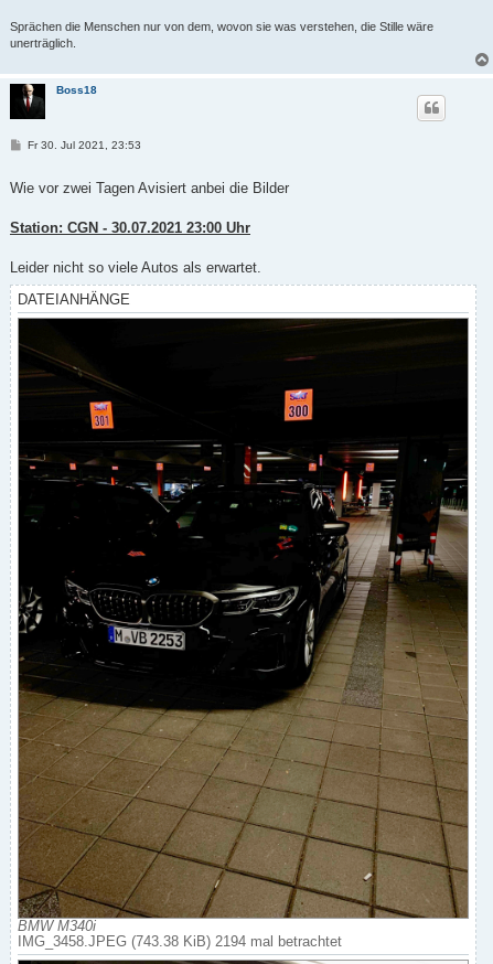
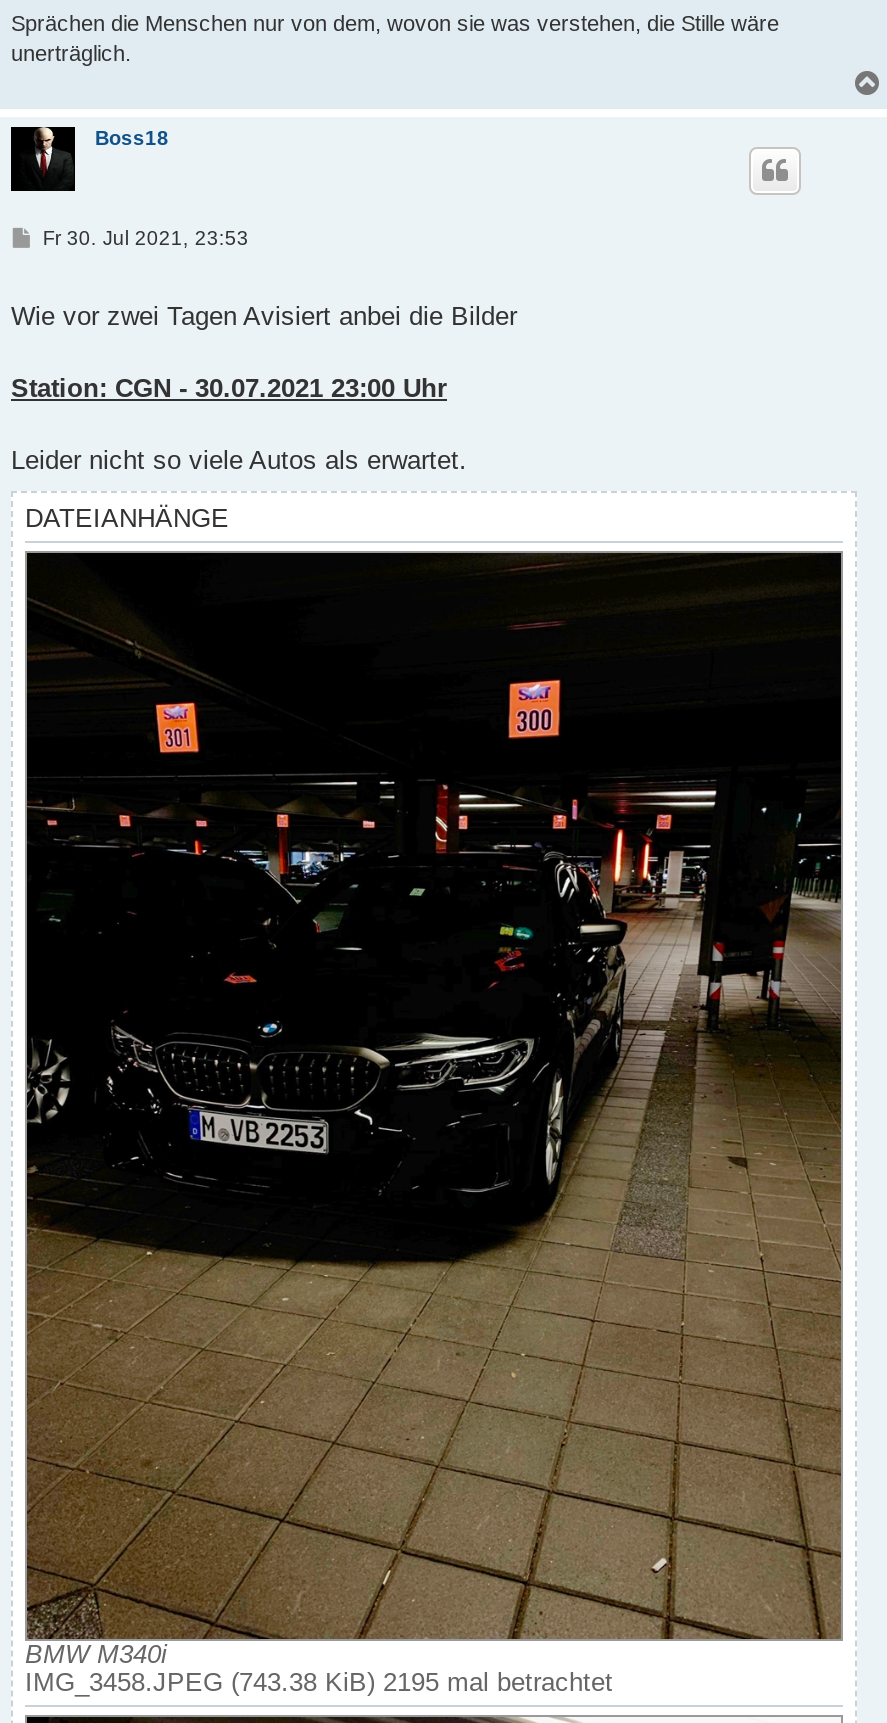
[18,933,342,949] IMG_3458.JPEG (743.38 KiB) 2194 mal betrachtet -> [25,1666,613,1696] IMG_3458.JPEG (743.38 KiB) 2195 mal betrachtet

